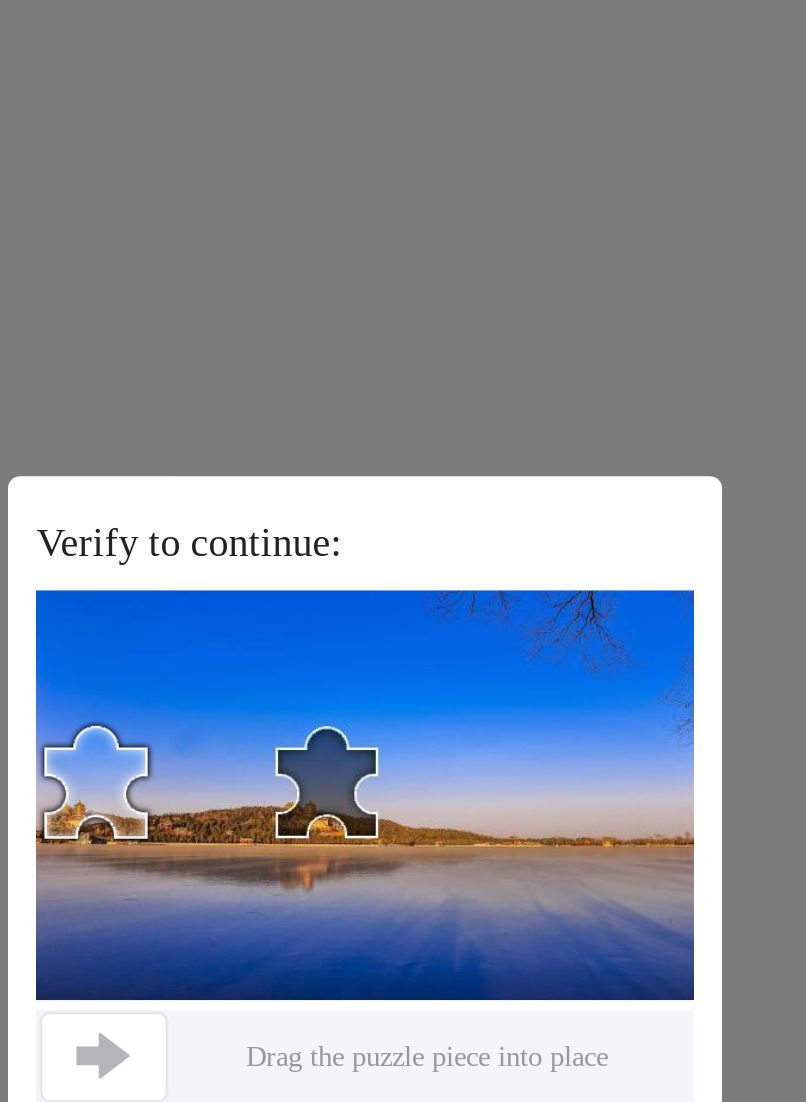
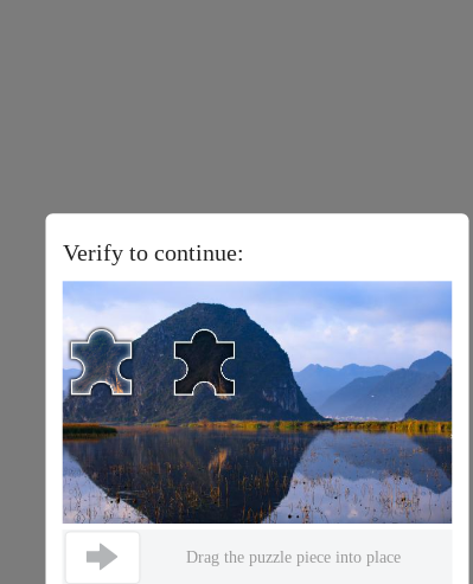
[33,588,695,1002] [image] -> [62,281,453,525] [image]

